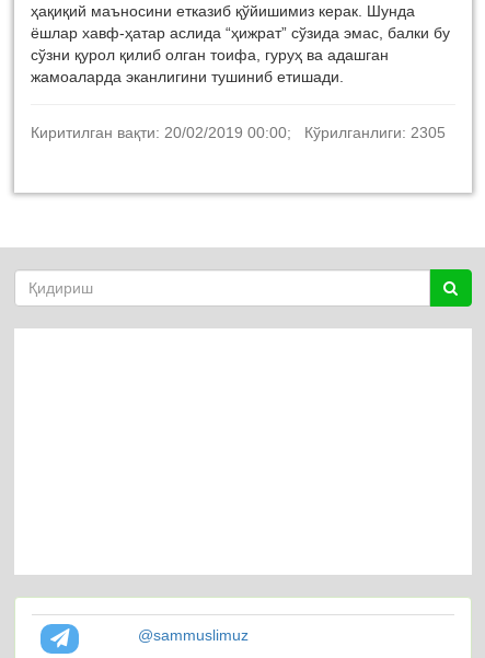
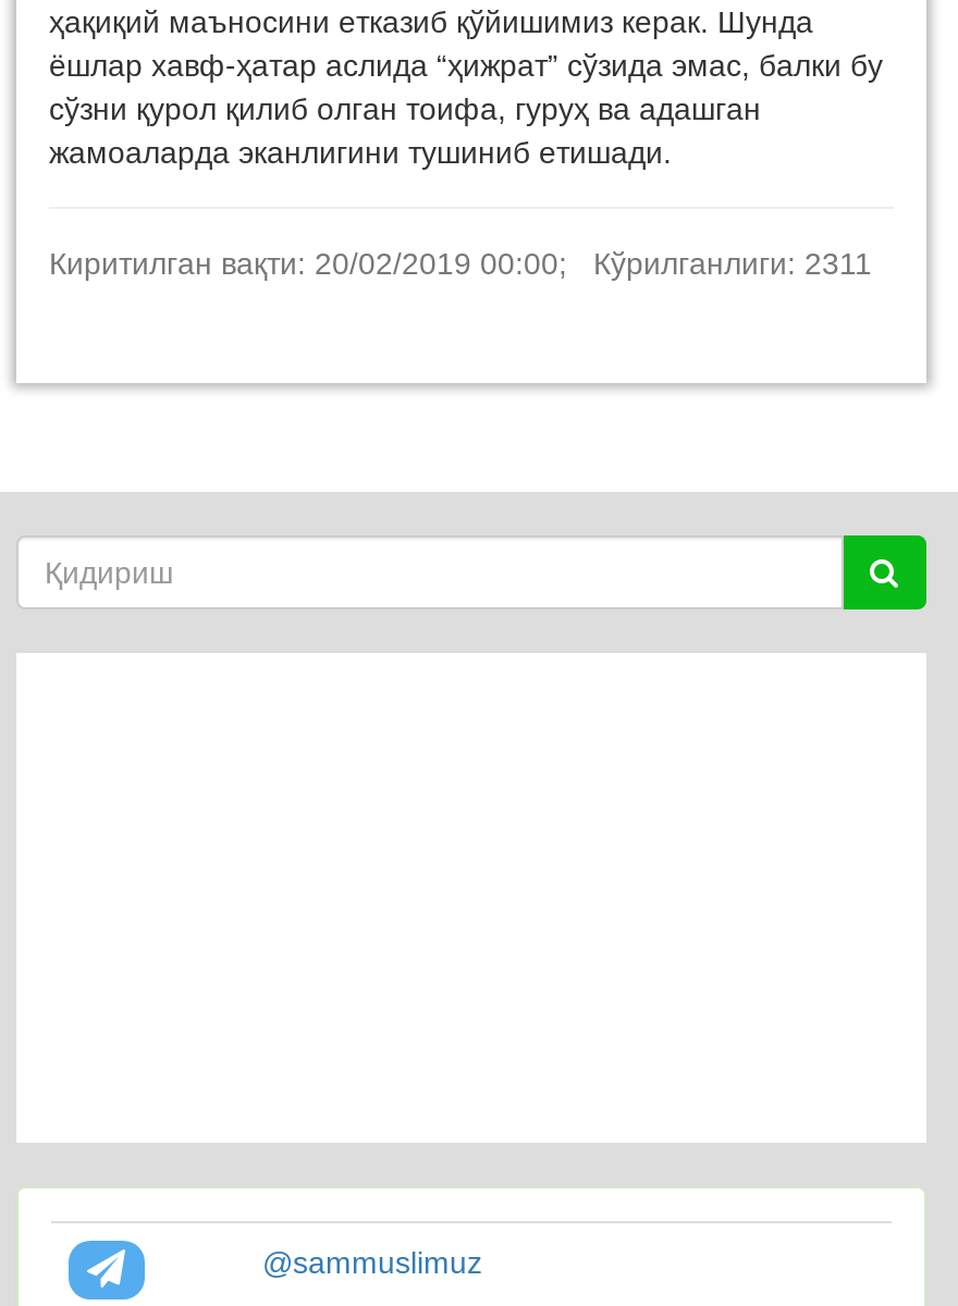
[31,124,446,141] Киритилган вақти: 20/02/2019 00:00; Кўрилганлиги: 2305 -> [49,246,872,281] Киритилган вақти: 20/02/2019 00:00; Кўрилганлиги: 2311

